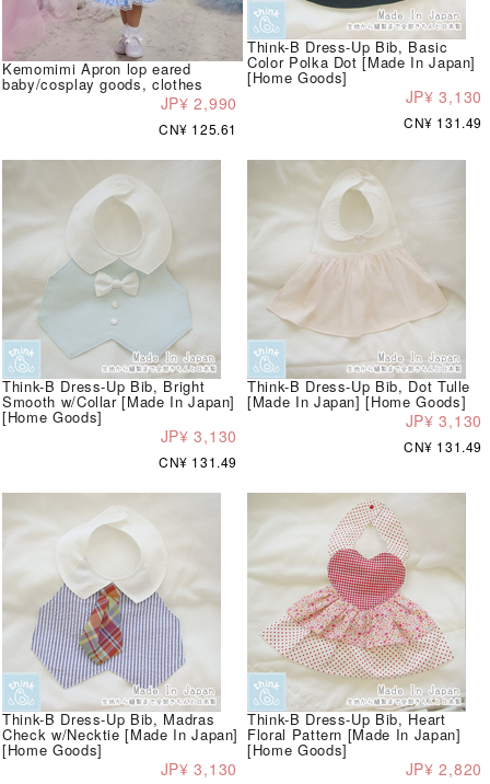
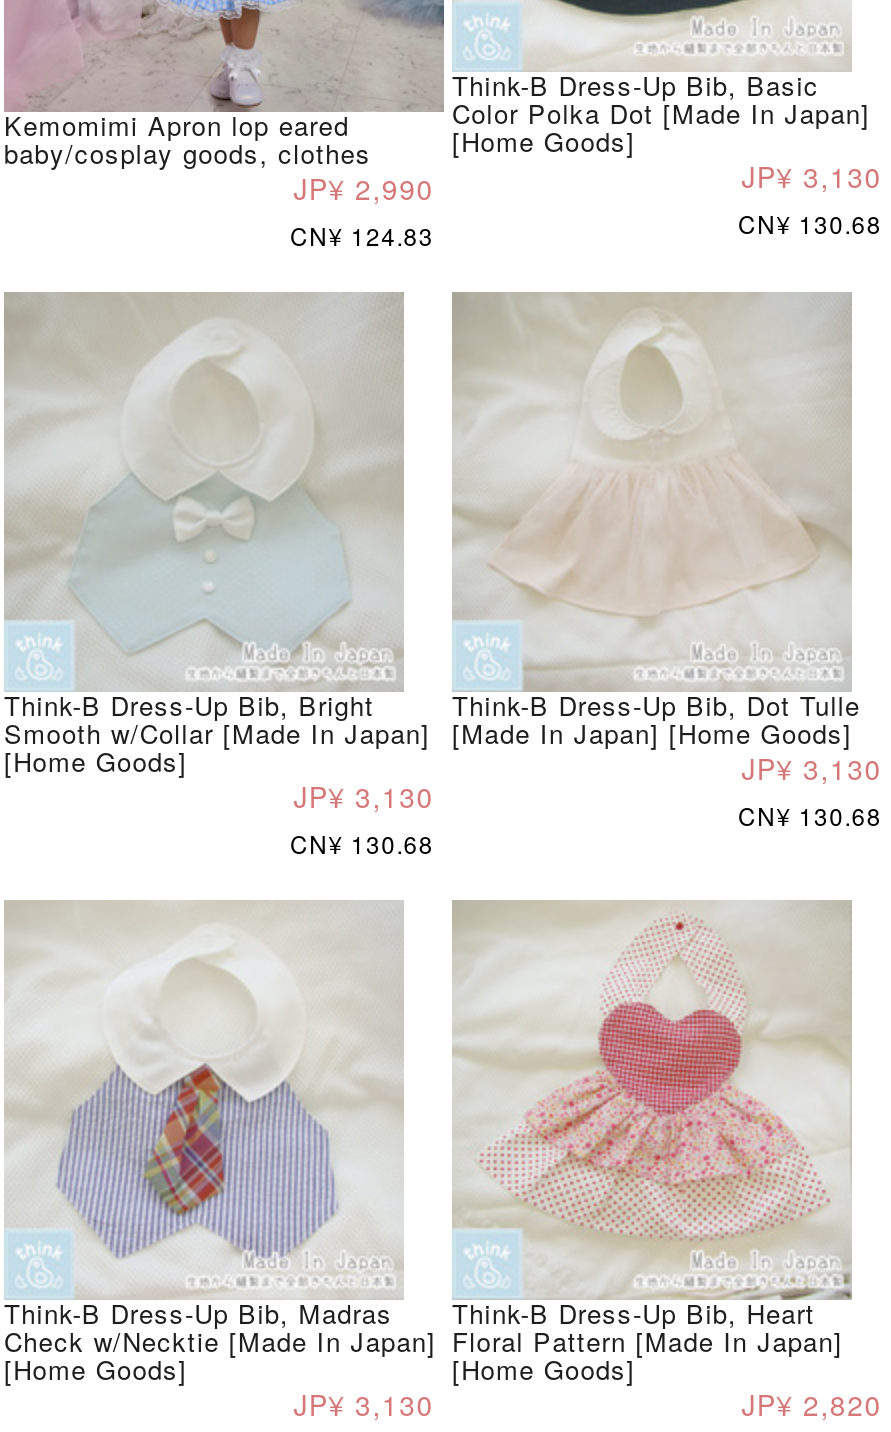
[404,113,482,132] CN¥ 131.49 -> [738,206,882,240] CN¥ 130.68
[159,119,237,138] CN¥ 125.61 -> [290,218,434,252] CN¥ 124.83
[404,437,482,456] CN¥ 131.49 -> [738,798,882,832] CN¥ 130.68
[159,452,237,471] CN¥ 131.49 -> [290,826,434,860] CN¥ 130.68

